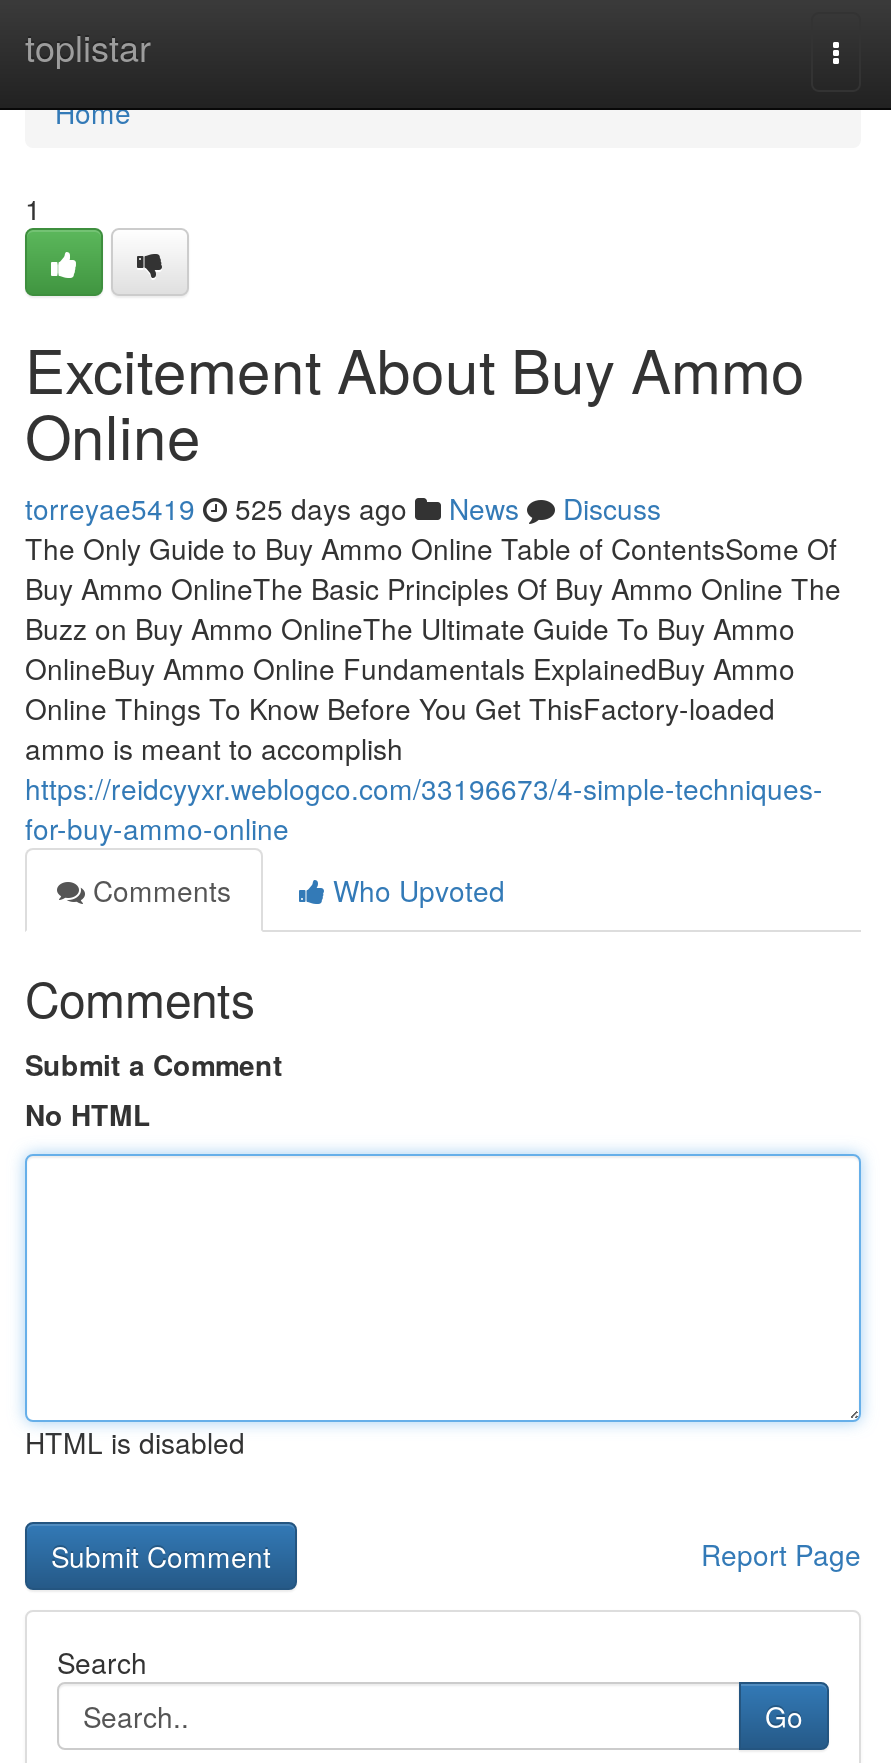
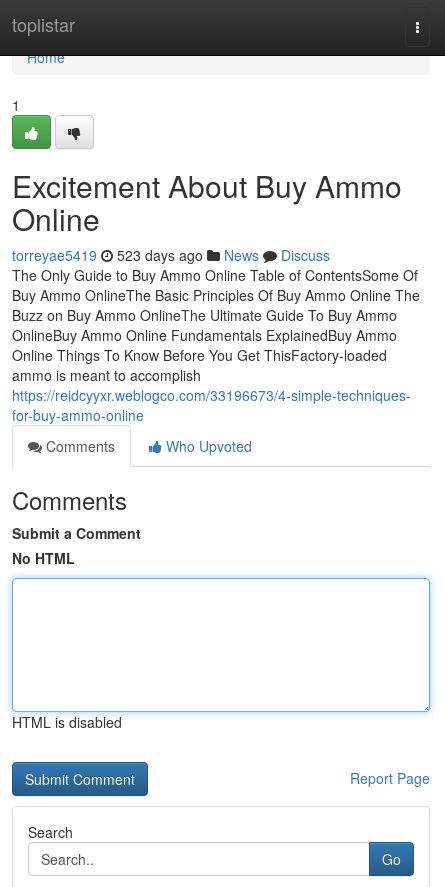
[25,488,661,528] torreyae5419 525 days ago News Discuss -> [12,245,330,265] torreyae5419 523 days ago News Discuss

